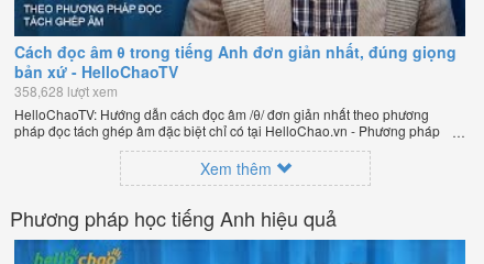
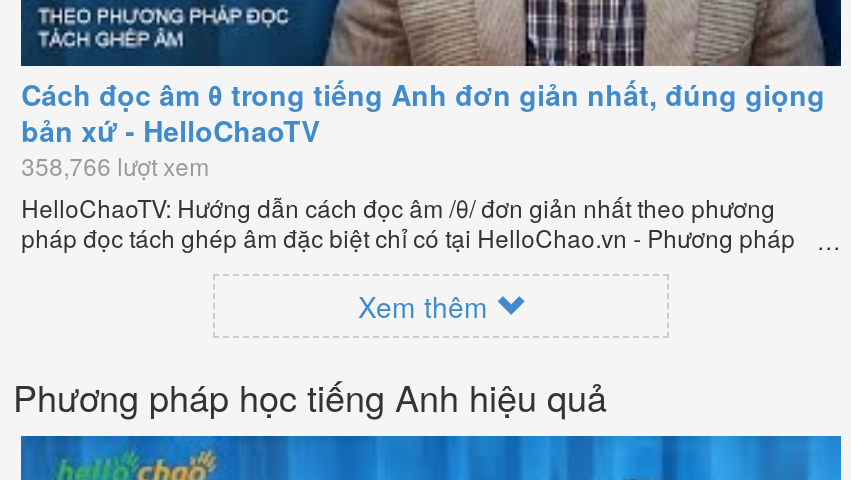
[15,81,118,100] 358,628 lượt xem -> [21,148,209,182] 358,766 lượt xem

